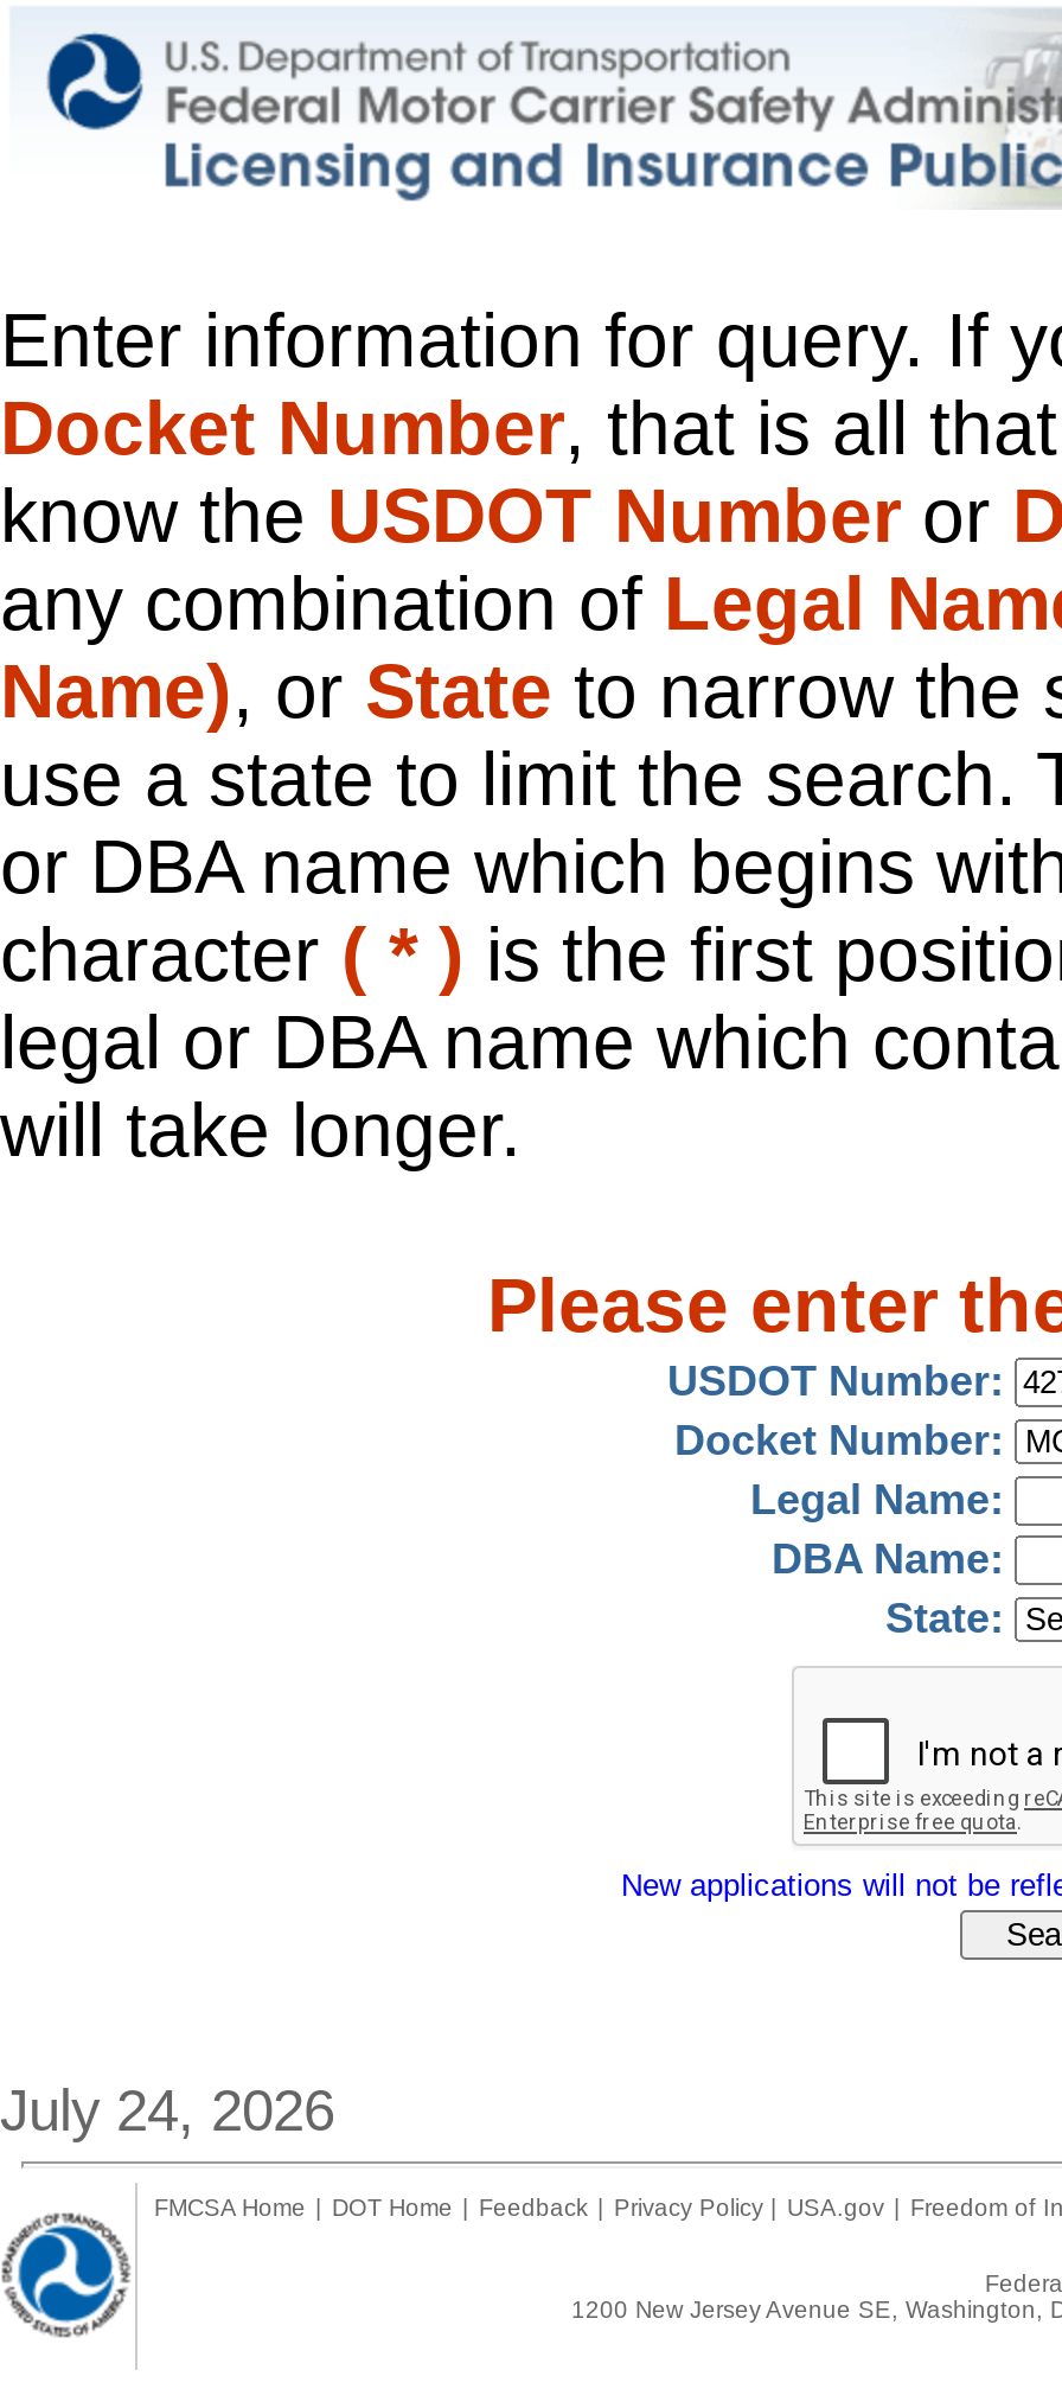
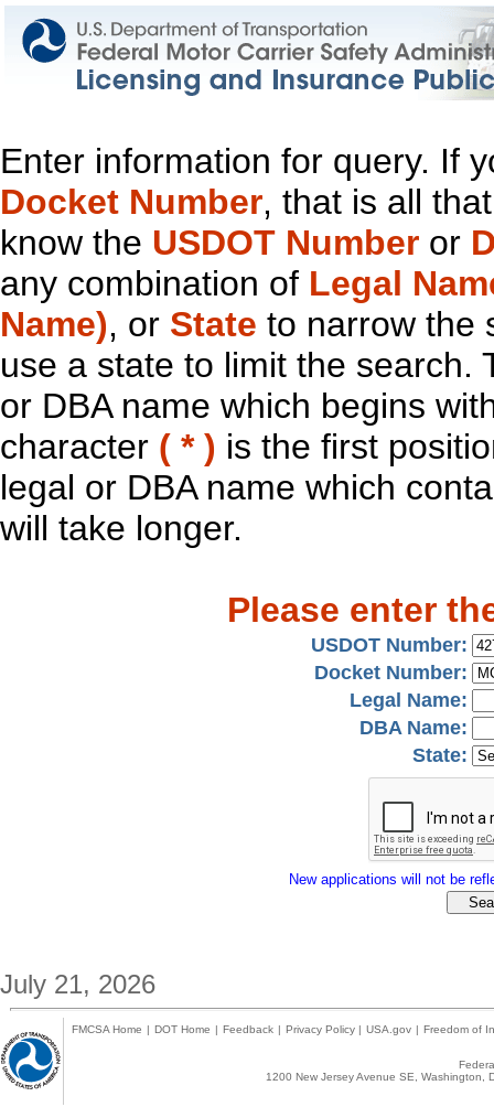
[0,2078,334,2142] July 24, 2026 -> [0,969,155,999] July 21, 2026

